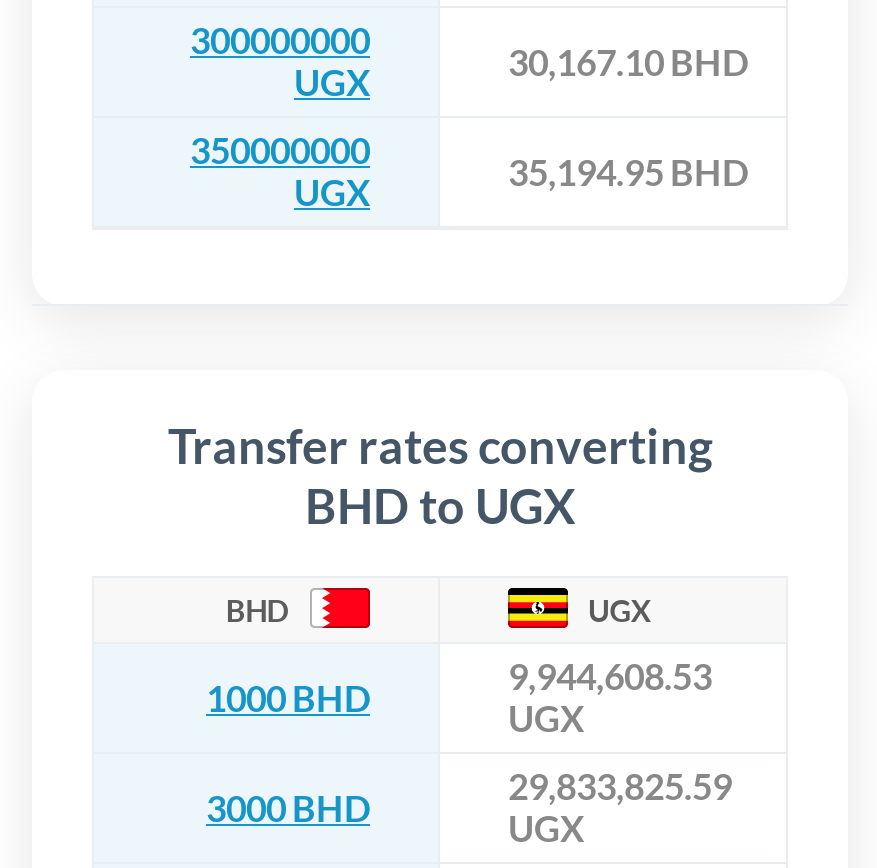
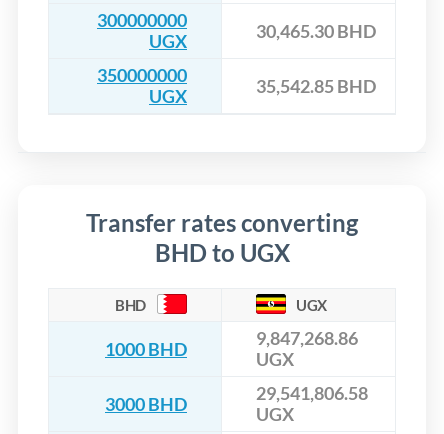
[508,39,748,83] 30,167.10 BHD -> [256,20,376,42] 30,465.30 BHD
[508,149,748,193] 35,194.95 BHD -> [256,75,376,97] 35,542.85 BHD
[508,655,712,699] 9,944,608.53 -> [256,327,358,349] 9,847,268.86
[508,765,732,809] 29,833,825.59 -> [256,382,368,404] 29,541,806.58

